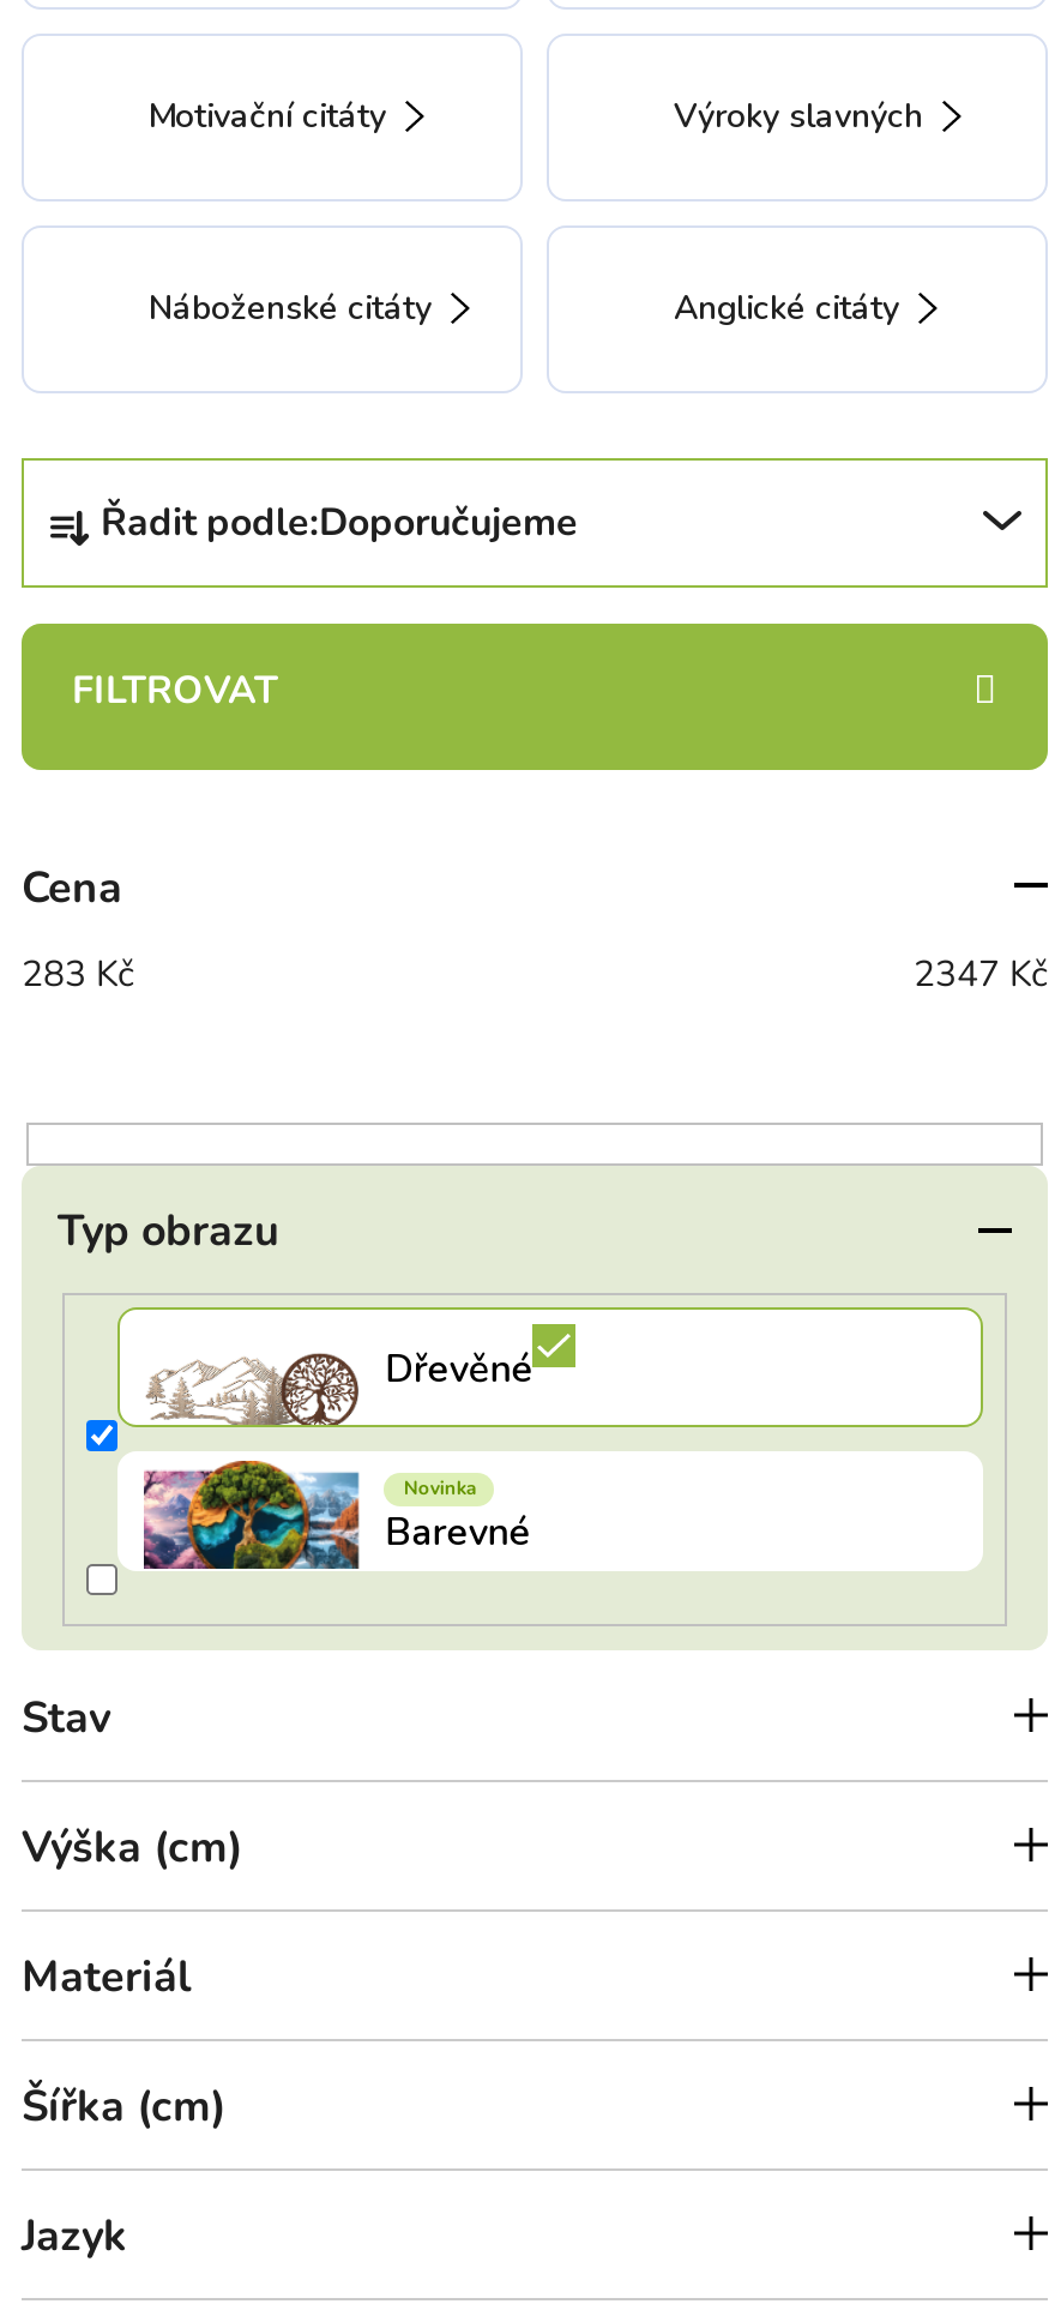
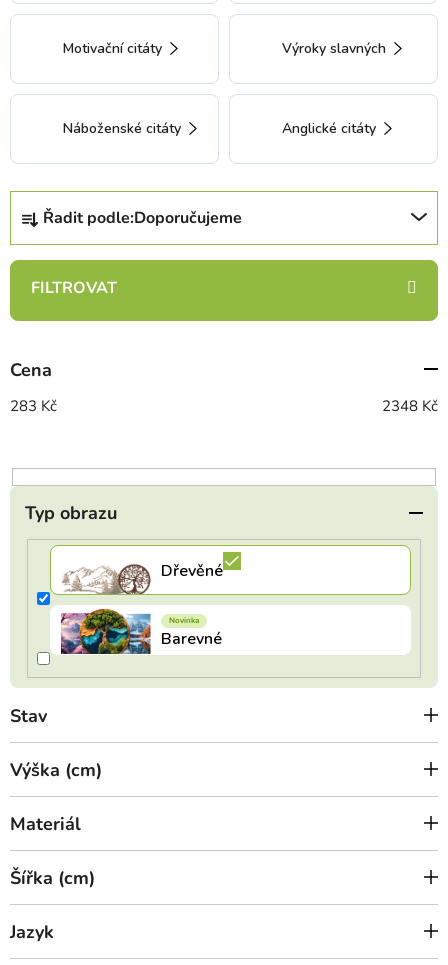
[914,949,1048,997] 2347 Kč -> [382,396,438,416] 2348 Kč

